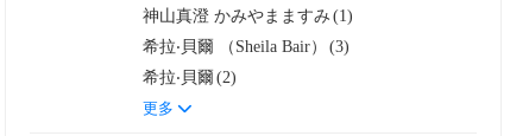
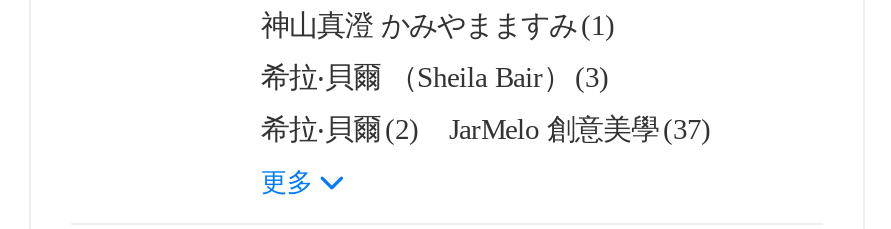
none -> [449,113,711,145] JarMelo 創意美學 (37)

